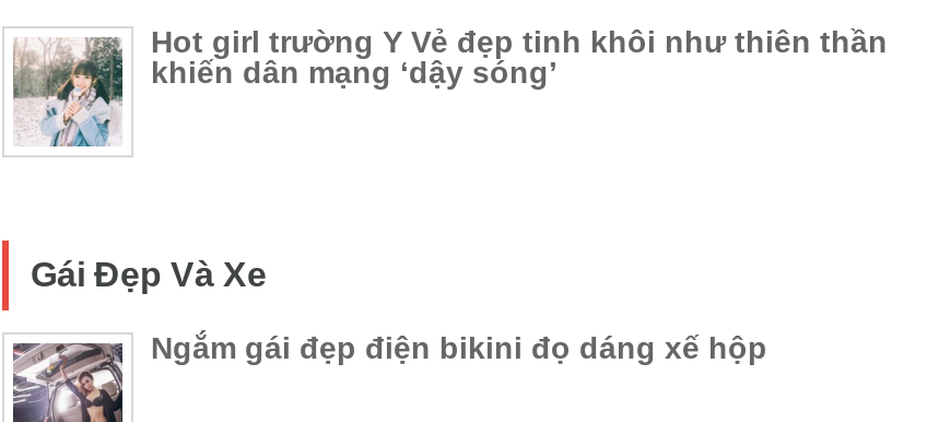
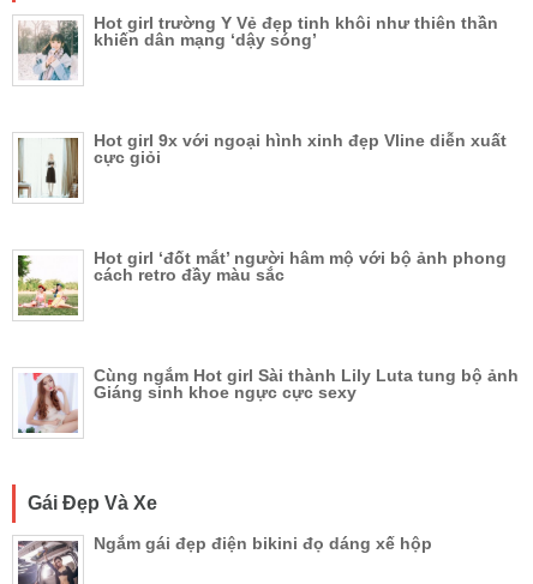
none -> [17,131,507,199] [image] | Hot girl 9x với ngoại hình xinh đẹp Vline diễn xuất | cực giỏi
none -> [17,248,507,317] [image] | Hot girl ‘đốt mắt’ người hâm mộ với bộ ảnh phong | cách retro đầy màu sắc
none -> [17,366,519,434] [image] | Cùng ngắm Hot girl Sài thành Lily Luta tung bộ ảnh | Giáng sinh khoe ngực cực sexy

